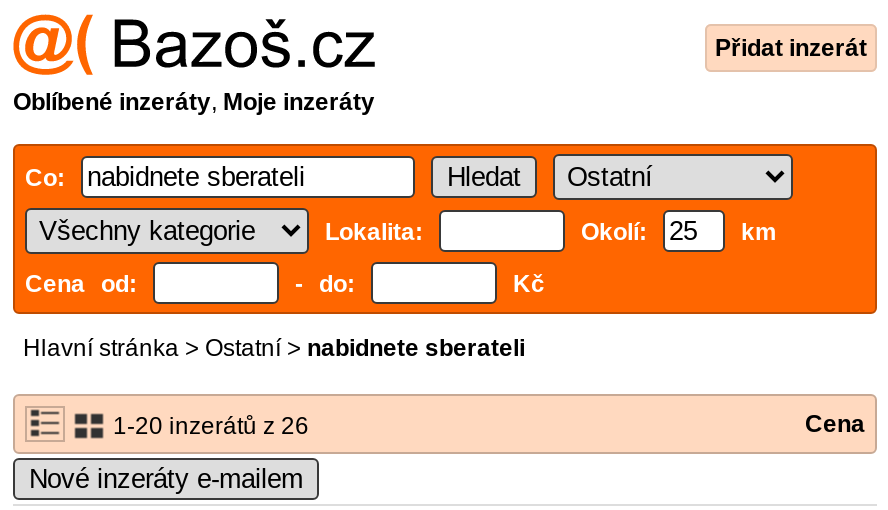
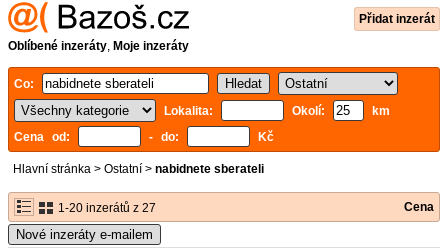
[107,412,309,440] 1-20 inzerátů z 26 -> [55,201,156,215] 1-20 inzerátů z 27

